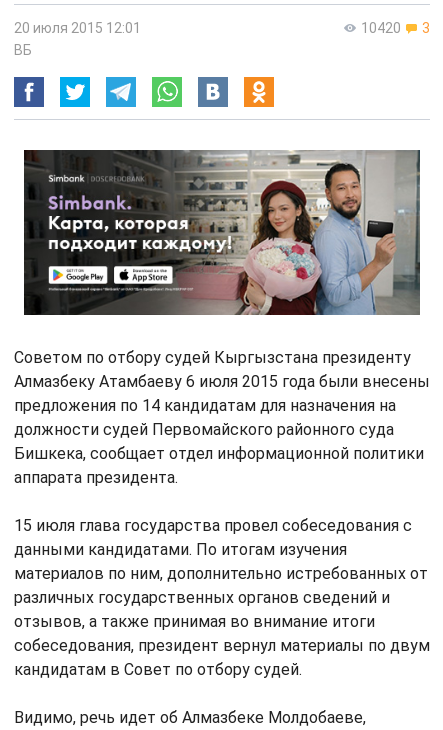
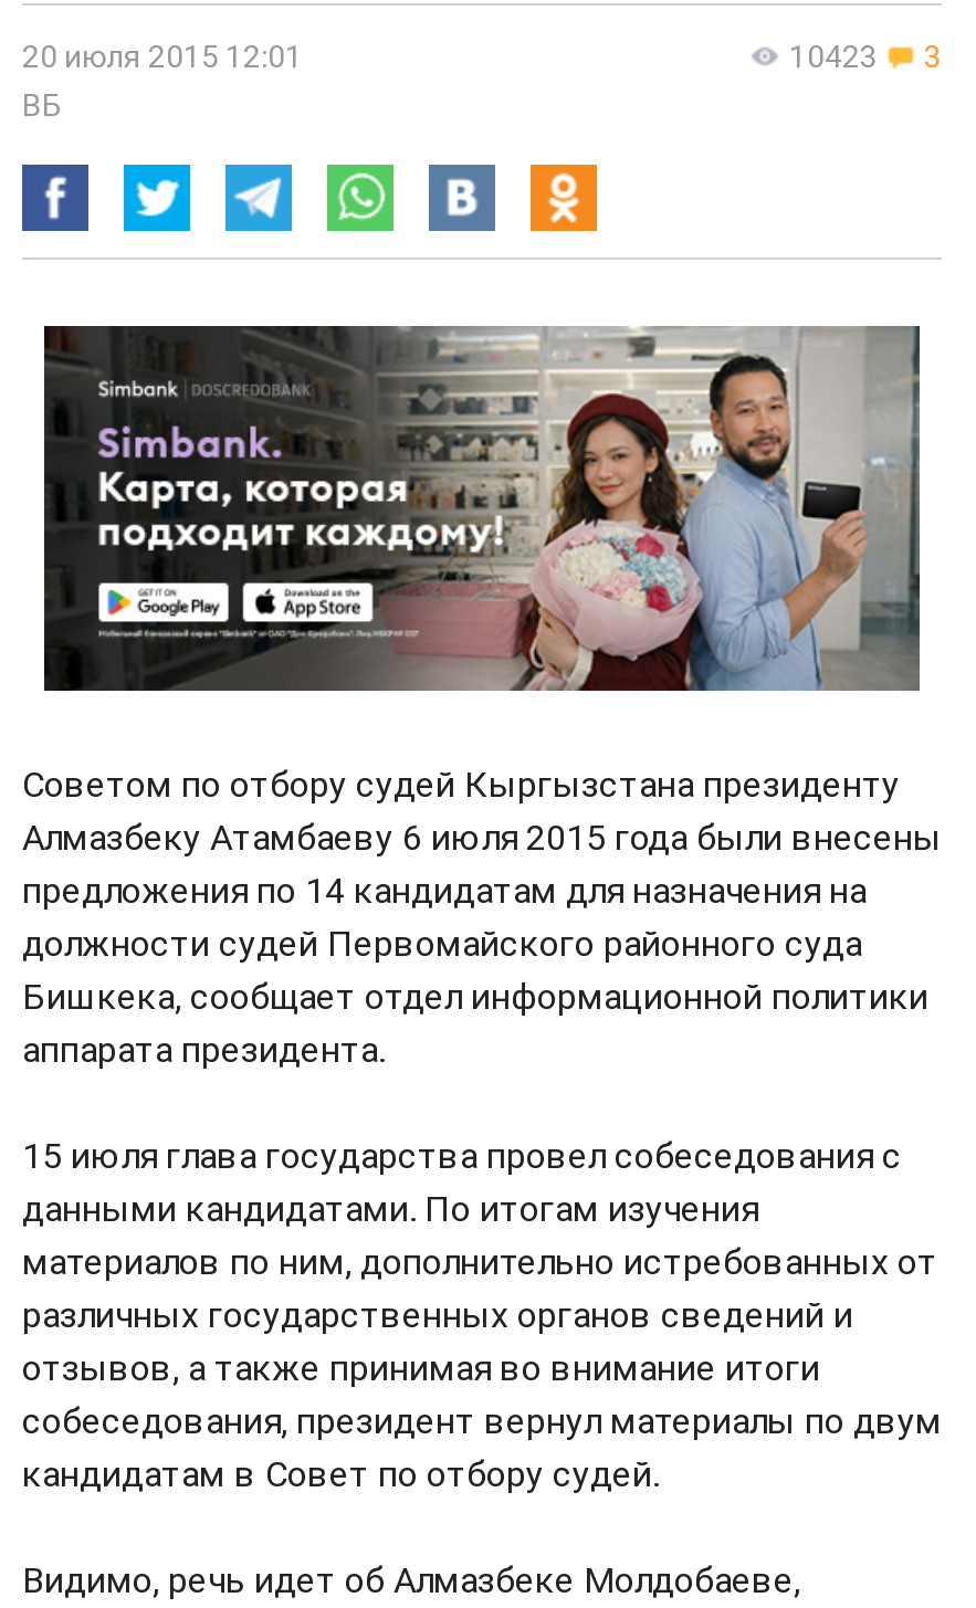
[358,20,430,36] 10420 3 -> [783,39,942,74] 10423 3

